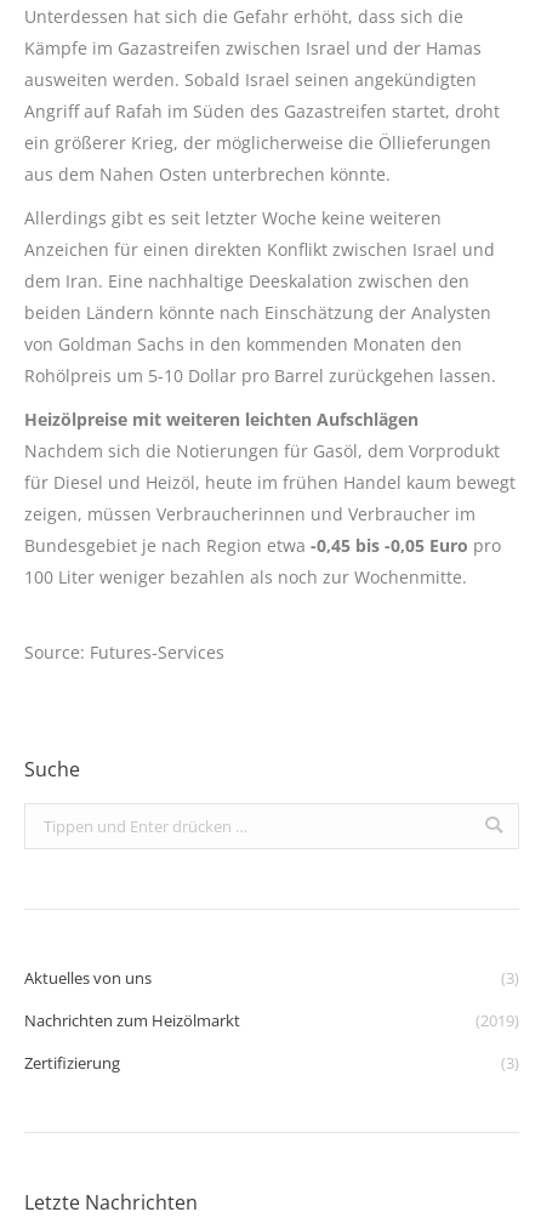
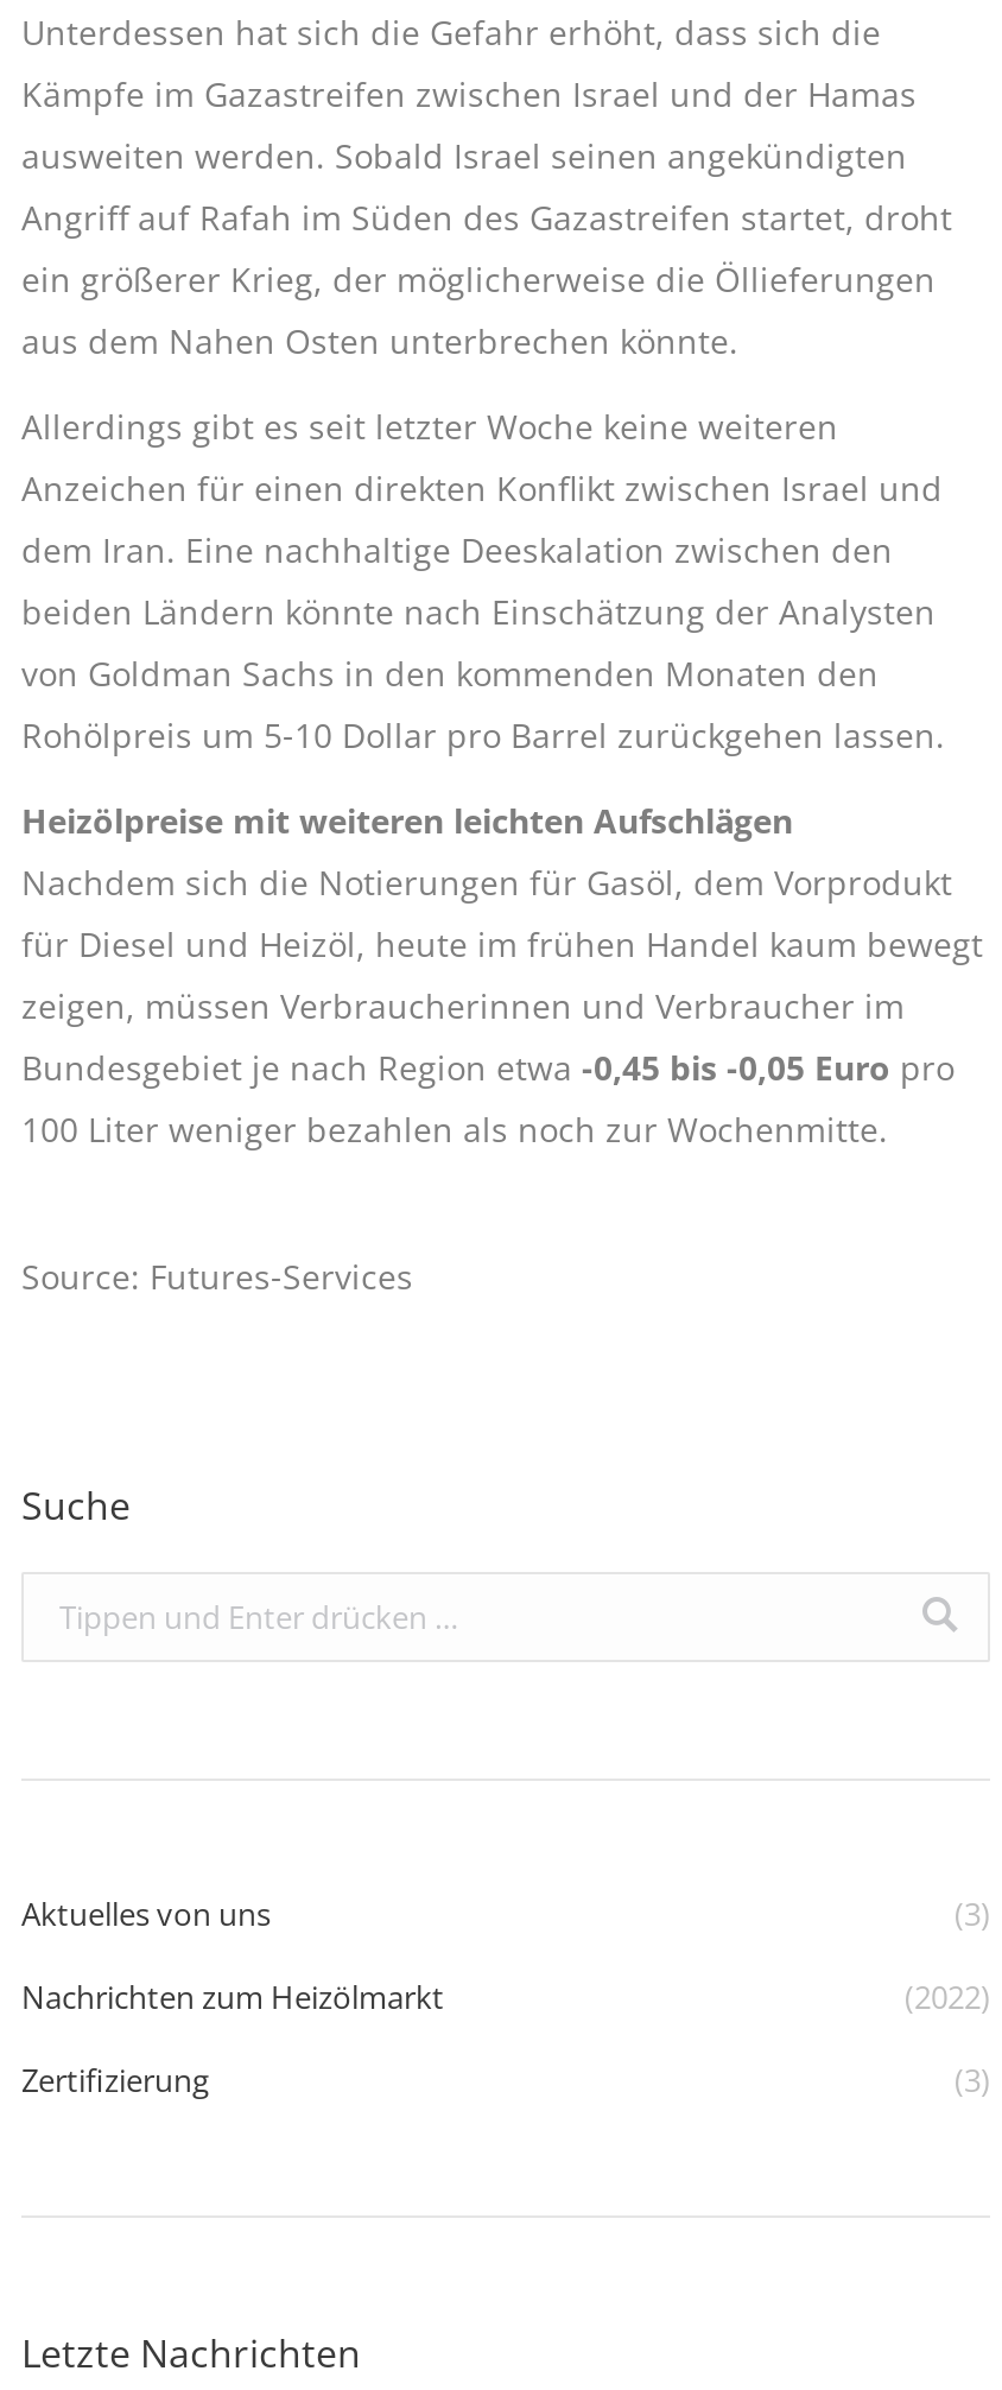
[475,1009,519,1031] (2019) -> [905,1976,990,2018] (2022)

